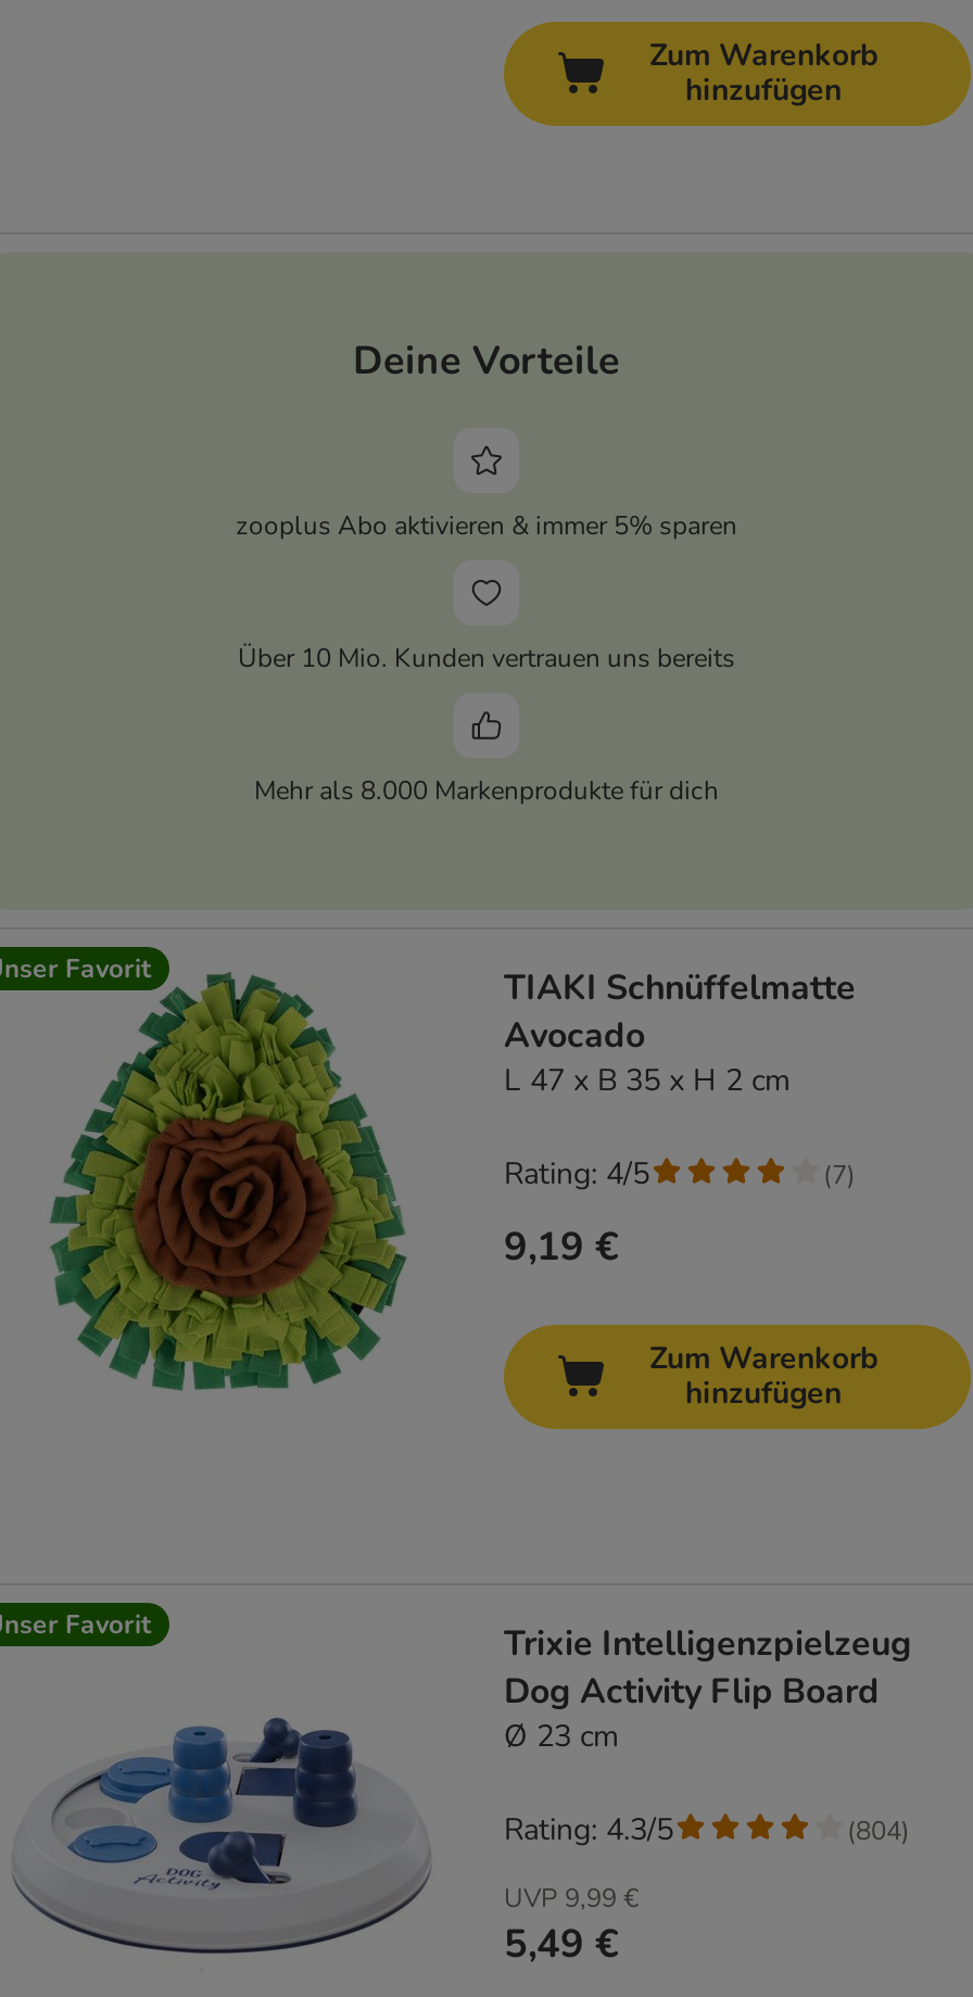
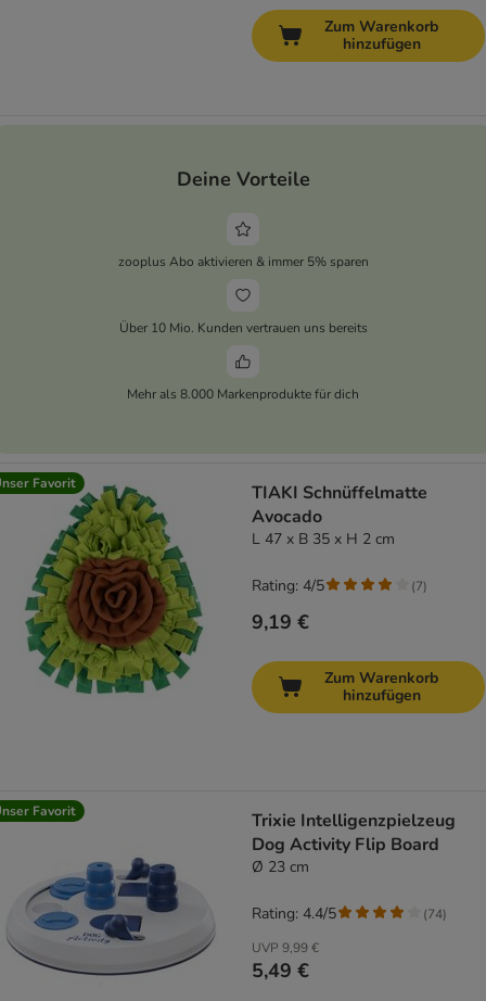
[504,1809,673,1851] Rating: 4.3/5 -> [252,903,336,924] Rating: 4.4/5
[847,1813,910,1847] (804) -> [423,905,447,922] (74)

